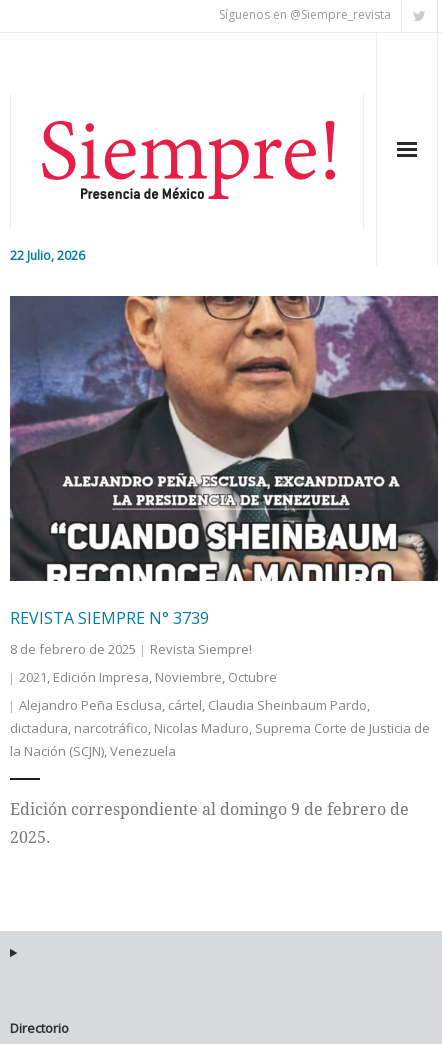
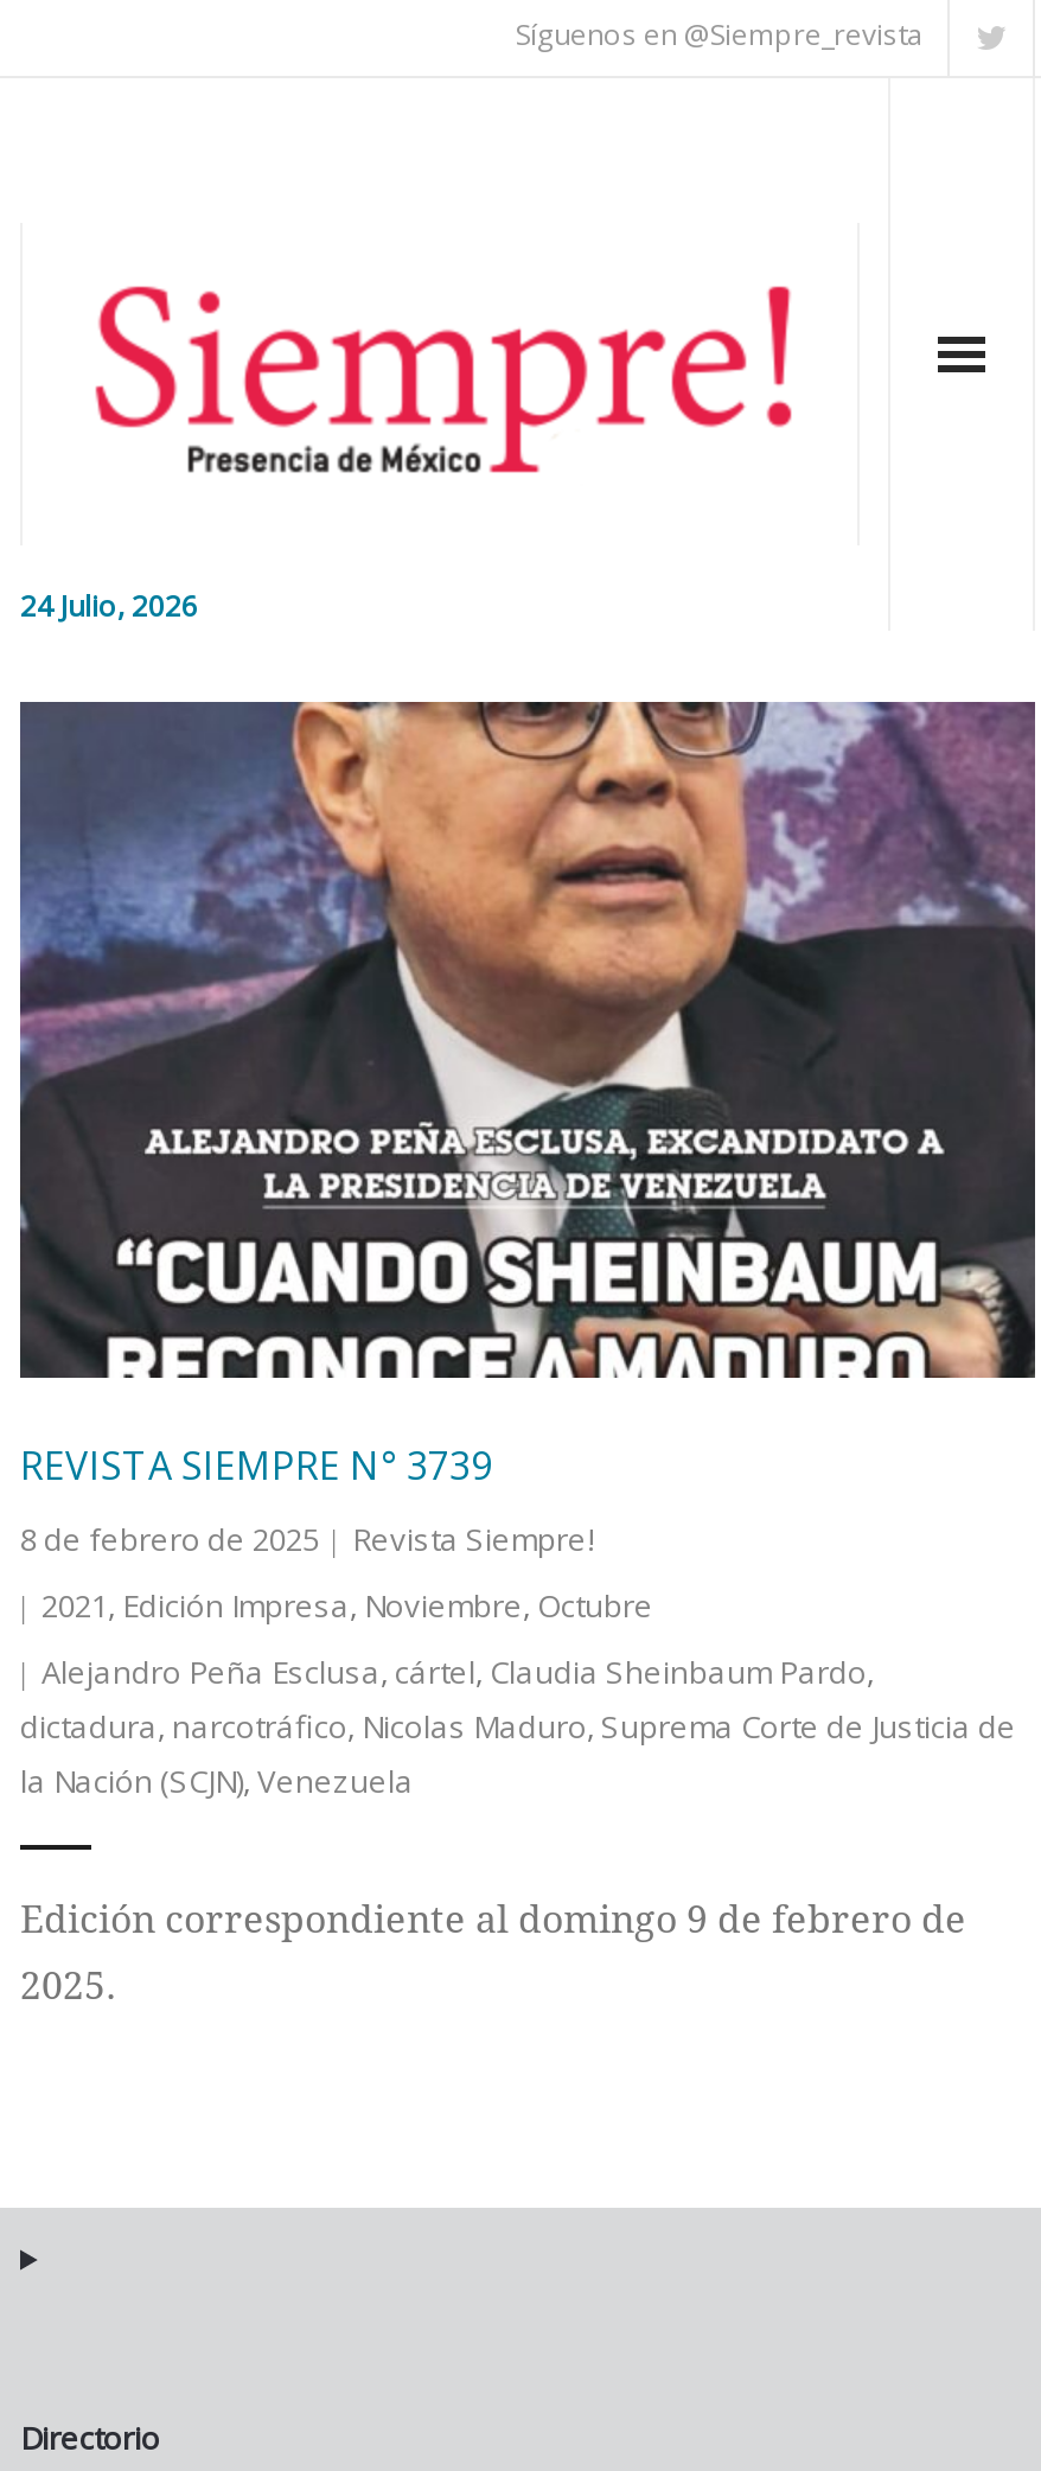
[10,247,85,264] 22 Julio, 2026 -> [20,586,198,626] 24 Julio, 2026

